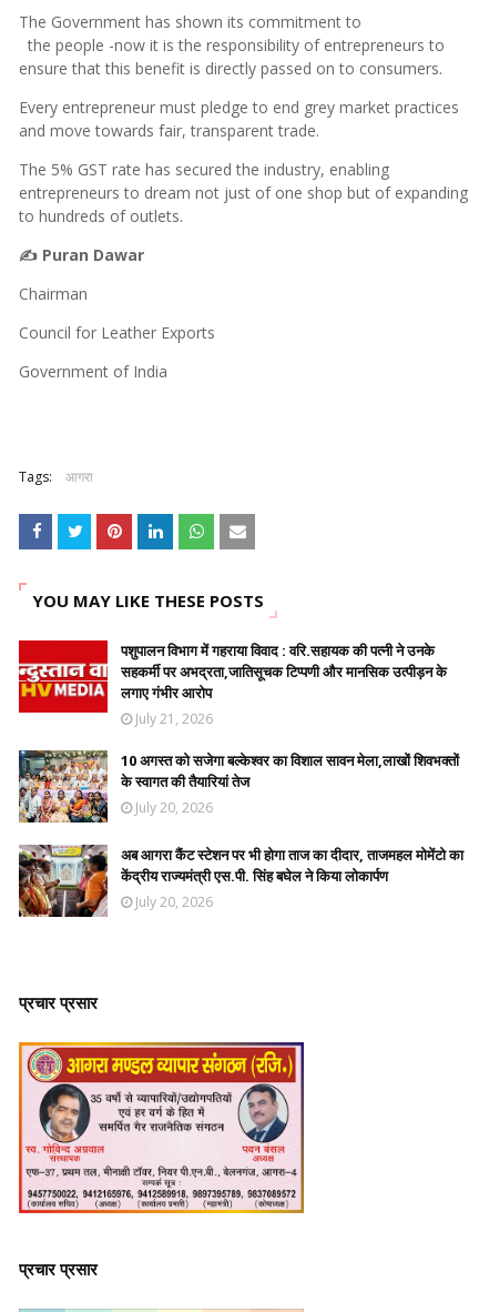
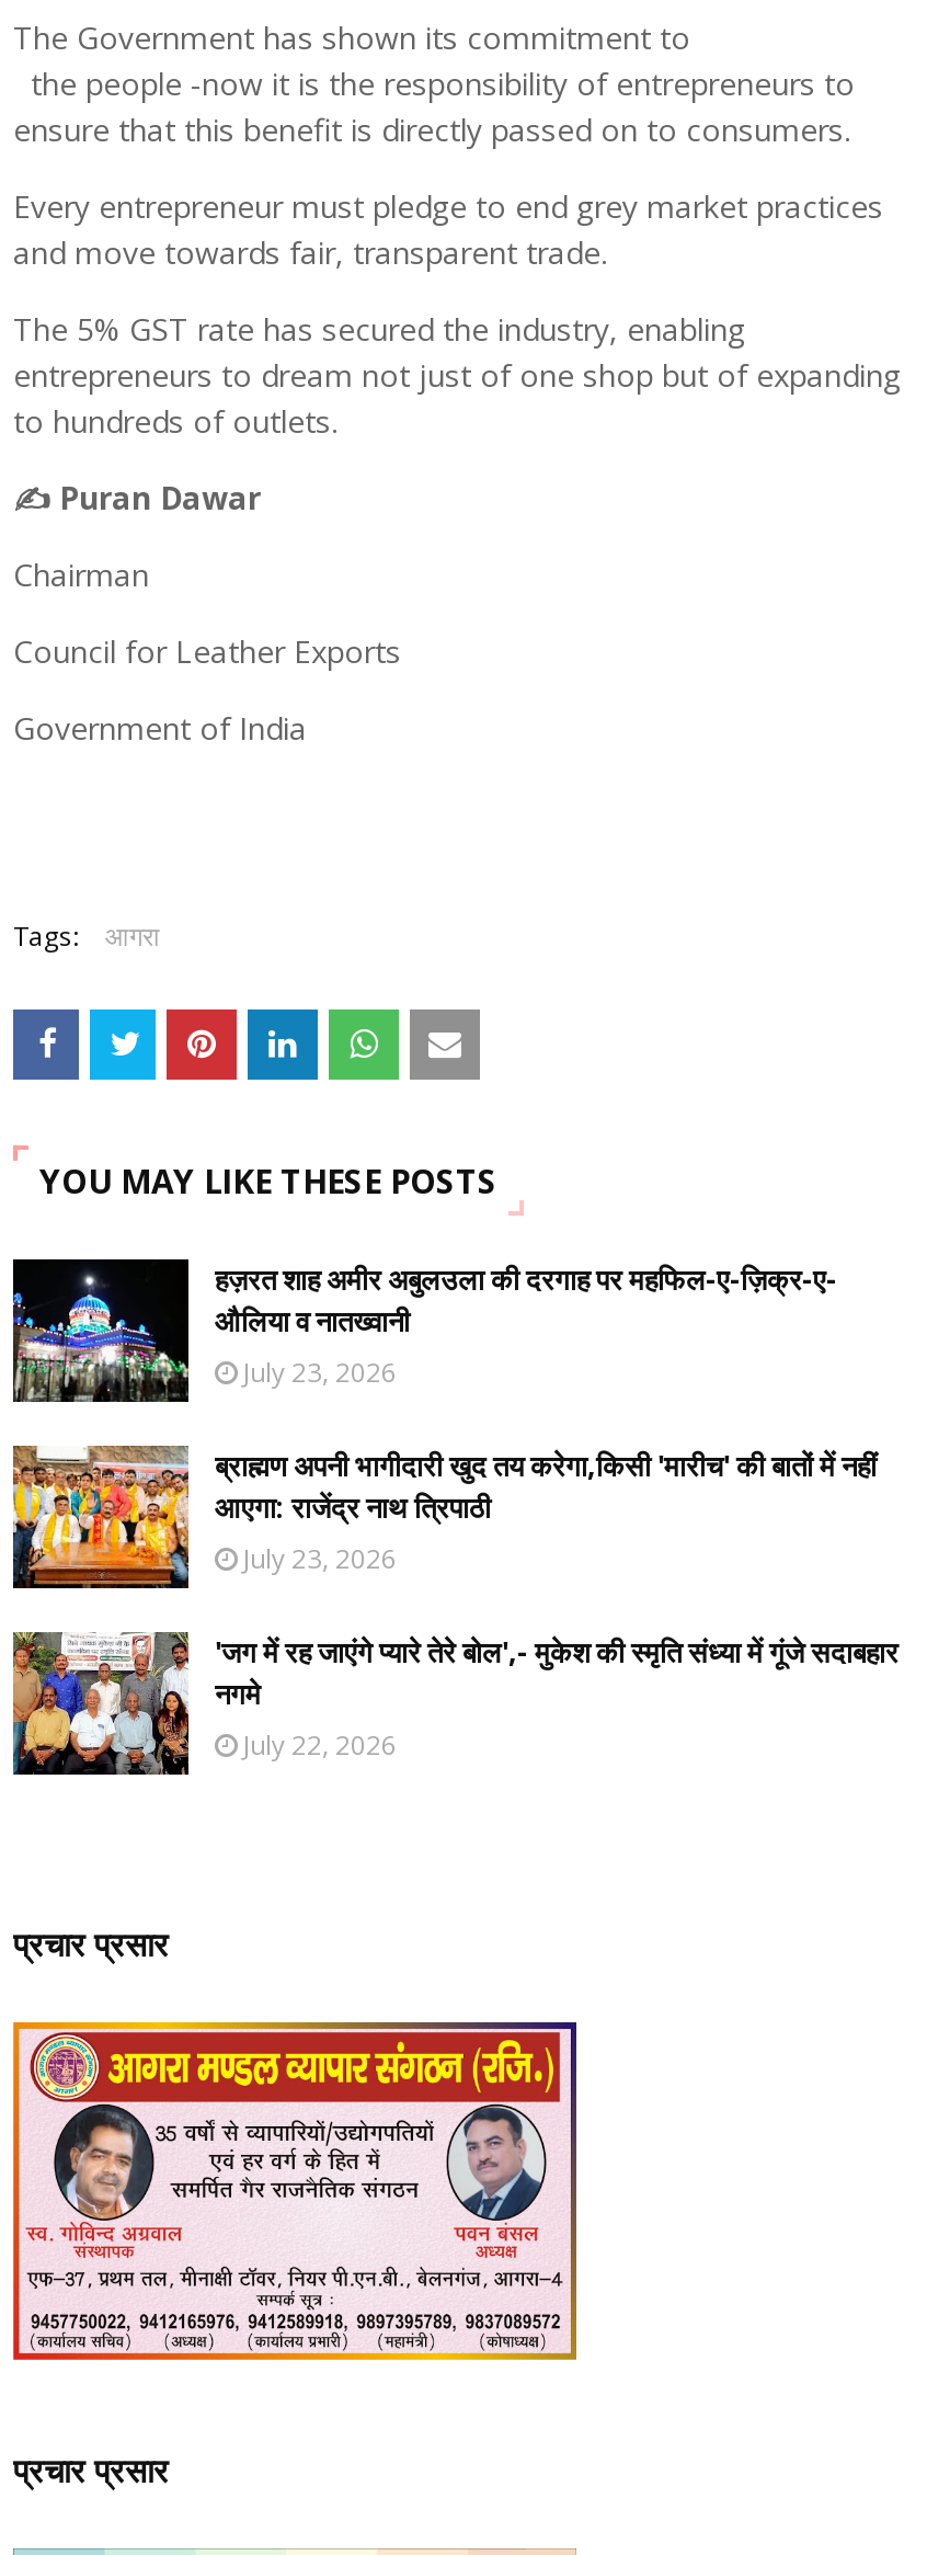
[18,639,447,728] [image] | पशुपालन विभाग में गहराया विवाद : वरि.सहायक की पत्नी ने उनके | सहकर्मी पर अभद्रता,जातिसूचक टिप्पणी और मानसिक उत्पीड़न के | लगाए गंभीर आरोप | July 21, 2026 -> [11,1257,837,1404] [image] | हज़रत शाह अमीर अबुलउला की दरगाह पर महफिल-ए-ज़िक्र-ए- | औलिया व नातख्वानी | July 23, 2026
[18,749,459,824] [image] | 10 अगस्त को सजेगा बल्केश्वर का विशाल सावन मेला,लाखों शिवभक्तों | के स्वागत की तैयारियां तेज | July 20, 2026 -> [11,1444,877,1590] [image] | ब्राह्मण अपनी भागीदारी खुद तय करेगा,किसी 'मारीच' की बातों में नहीं | आएगा: राजेंद्र नाथ त्रिपाठी | July 23, 2026
[18,845,463,918] [image] | अब आगरा कैंट स्टेशन पर भी होगा ताज का दीदार, ताजमहल मोमेंटो का | केंद्रीय राज्यमंत्री एस.पी. सिंह बघेल ने किया लोकार्पण | July 20, 2026 -> [11,1632,899,1777] [image] | 'जग में रह जाएंगे प्यारे तेरे बोल',- मुकेश की स्मृति संध्या में गूंजे सदाबहार | नगमे | July 22, 2026

